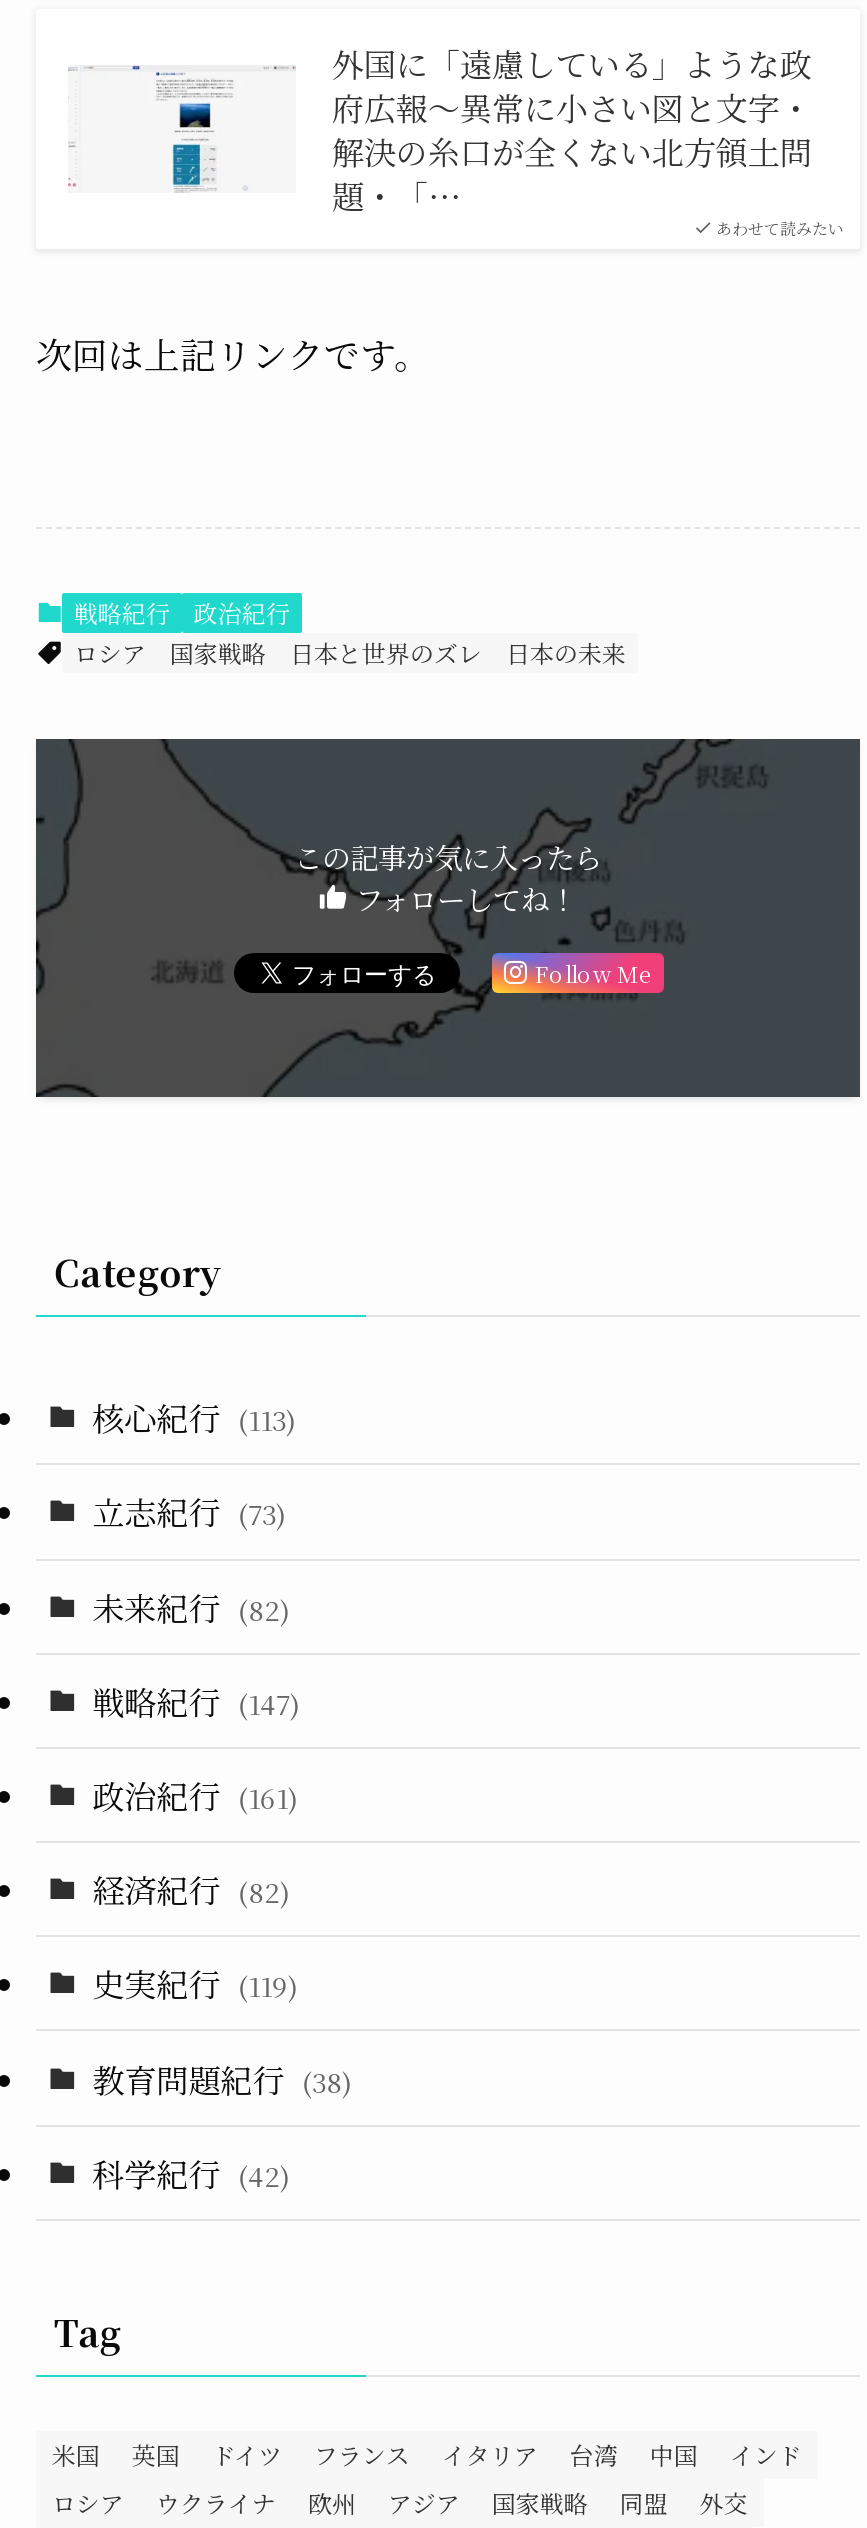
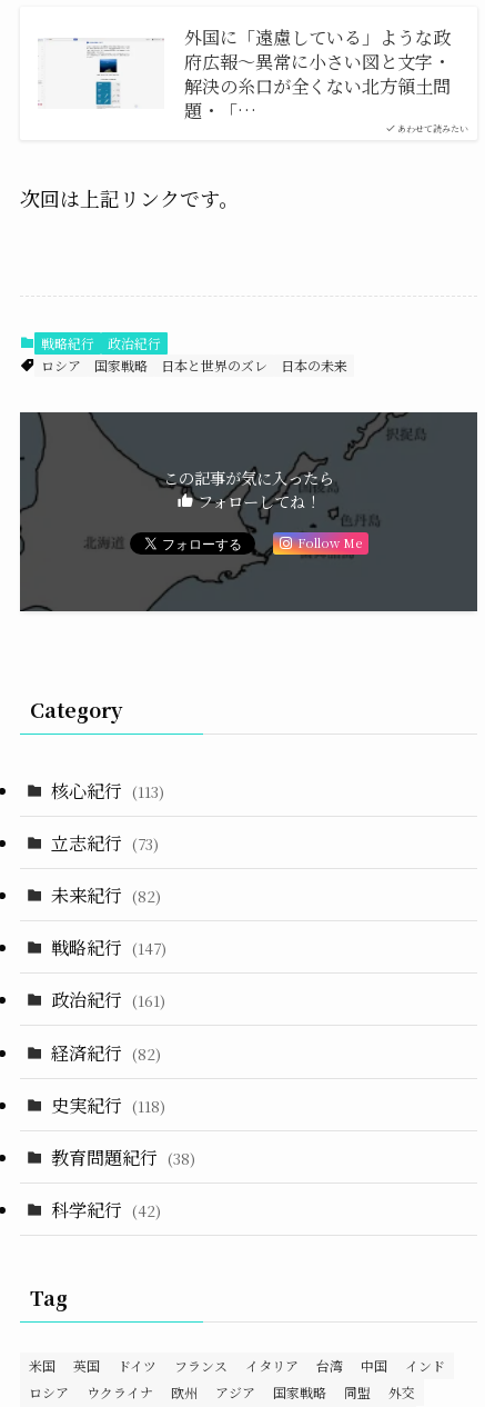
[92,1960,298,2008] 史実紀行 (119) -> [51,1091,165,1118] 史実紀行 (118)

